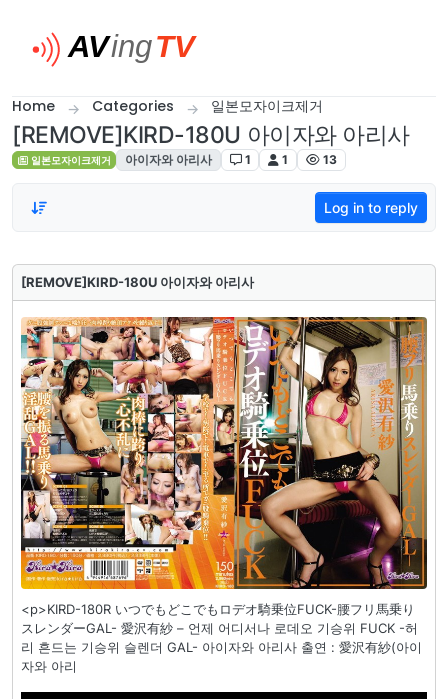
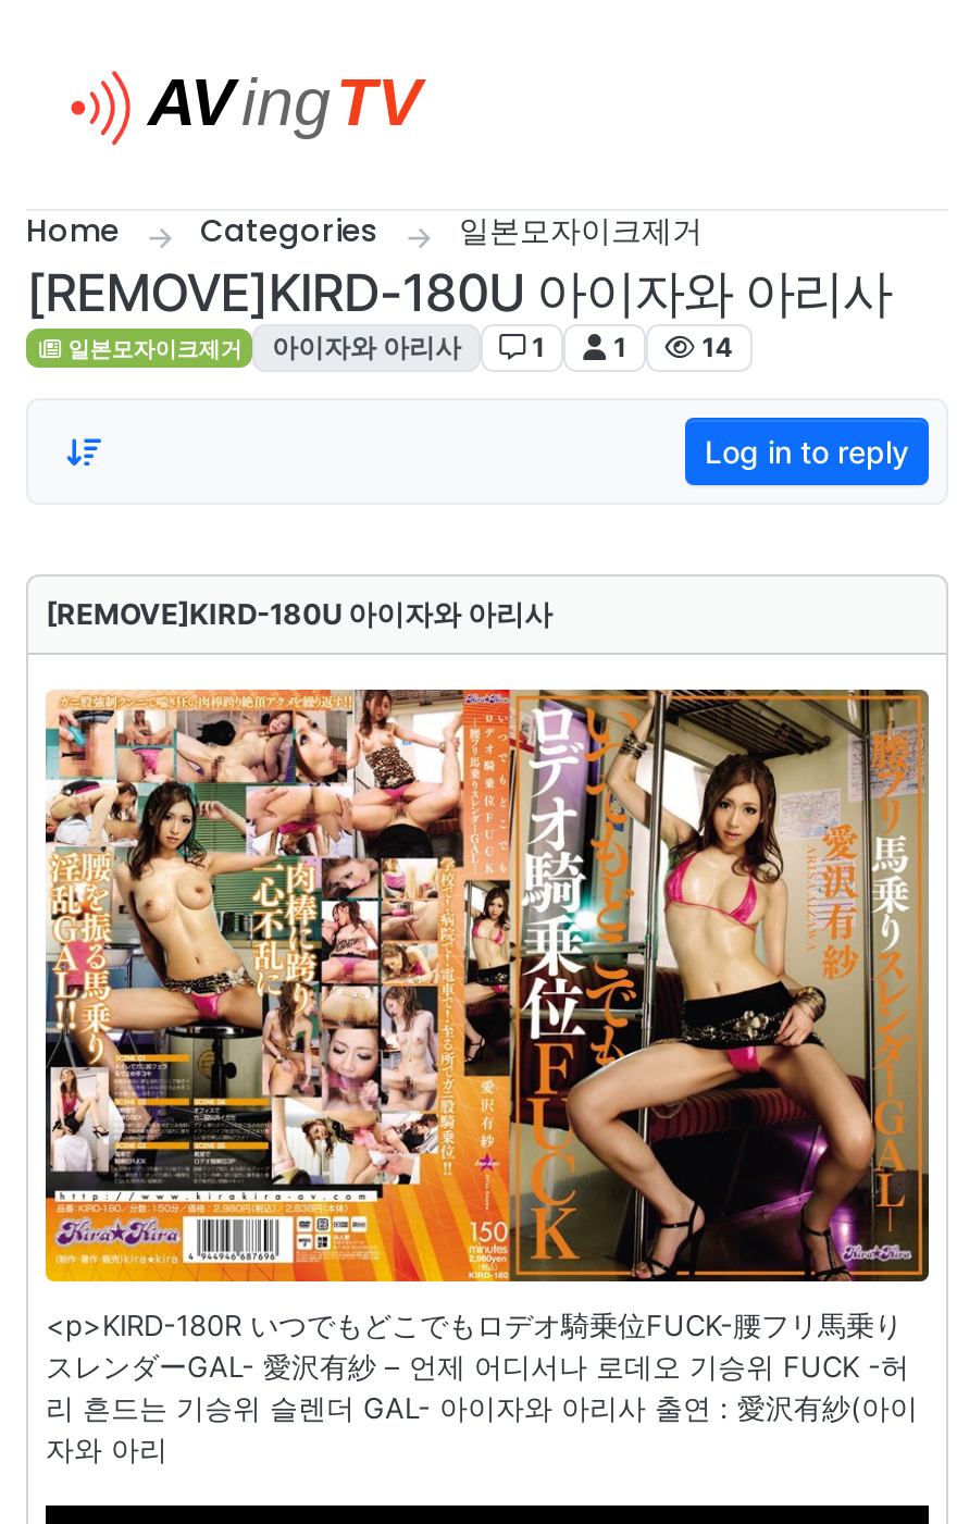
[323,152,337,167] 13 -> [702,331,733,364] 14

